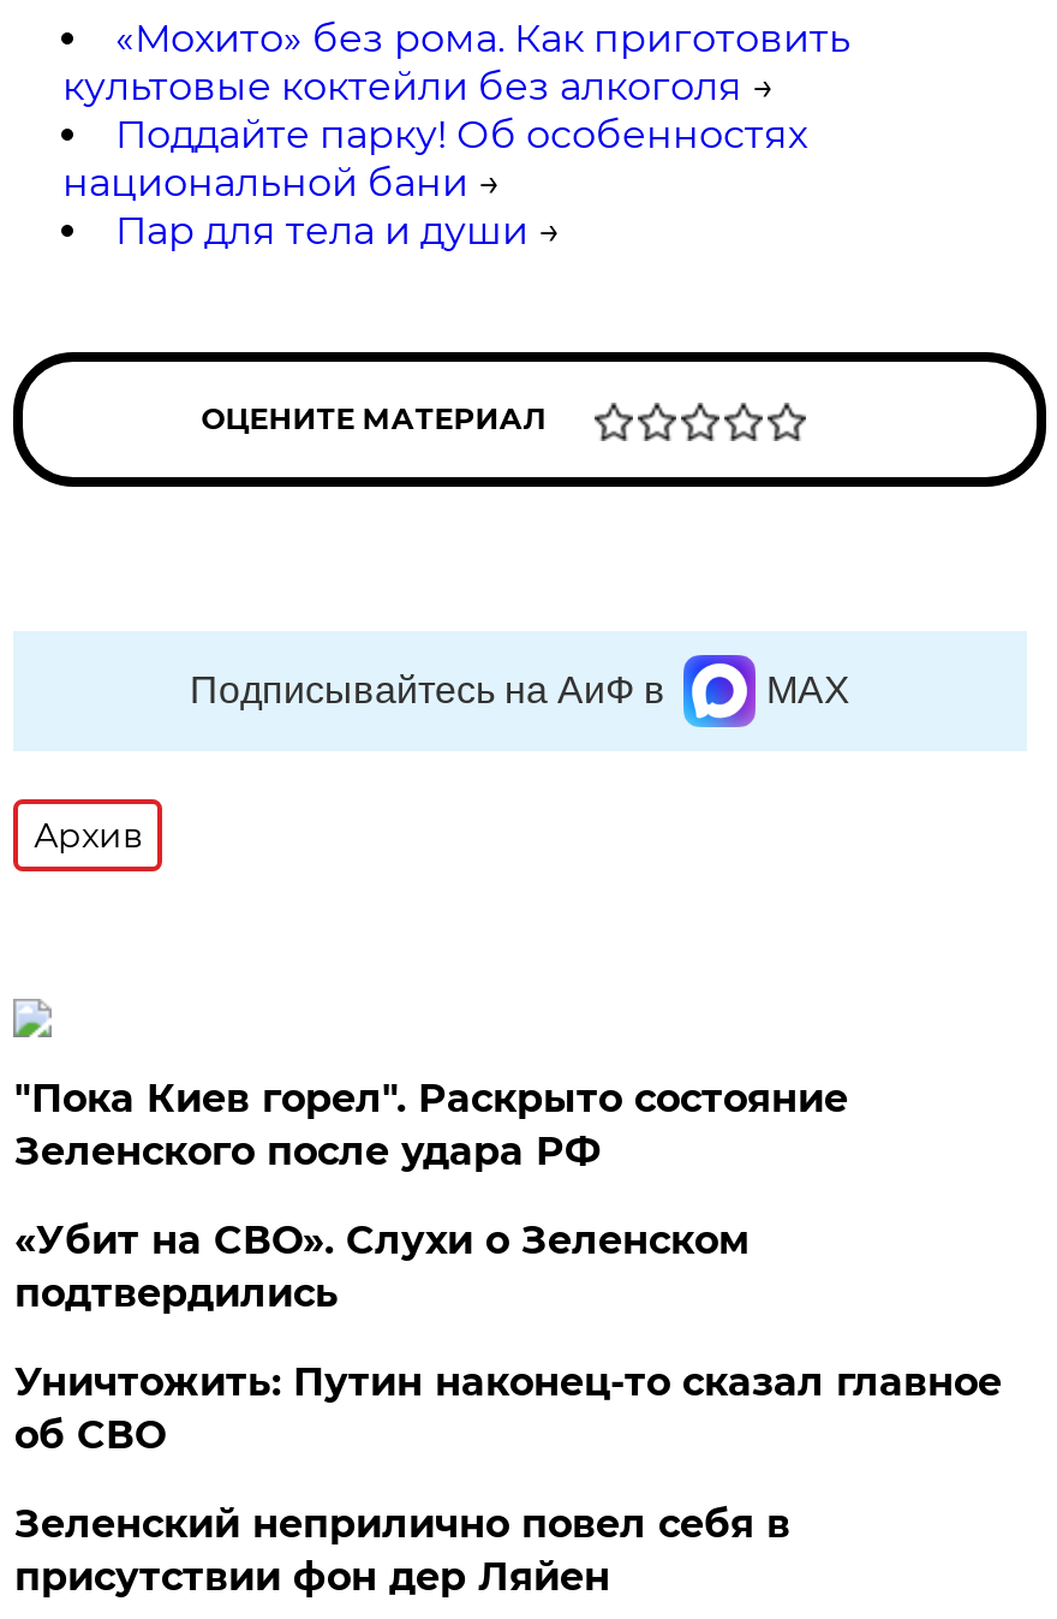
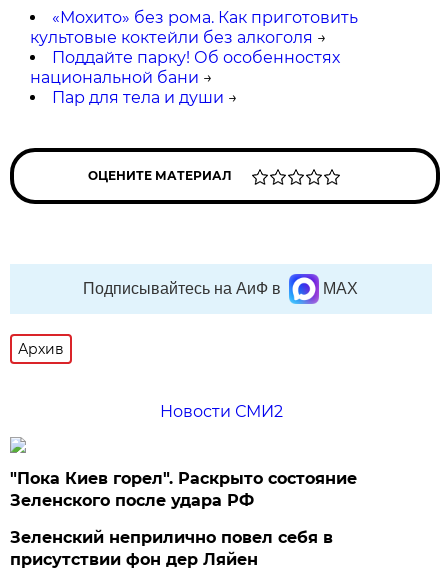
none -> [160,402,283,421] Новости СМИ2
moved [14,1076,848,1174] -> [10,469,357,510]: "Пока Киев горел". Раскрыто состояние | Зеленского после удара РФ
[14,1218,1002,1458] «Убит на СВО». Слухи о Зеленском | подтвердились | Уничтожить: Путин наконец-то сказал главное | об СВО -> none

